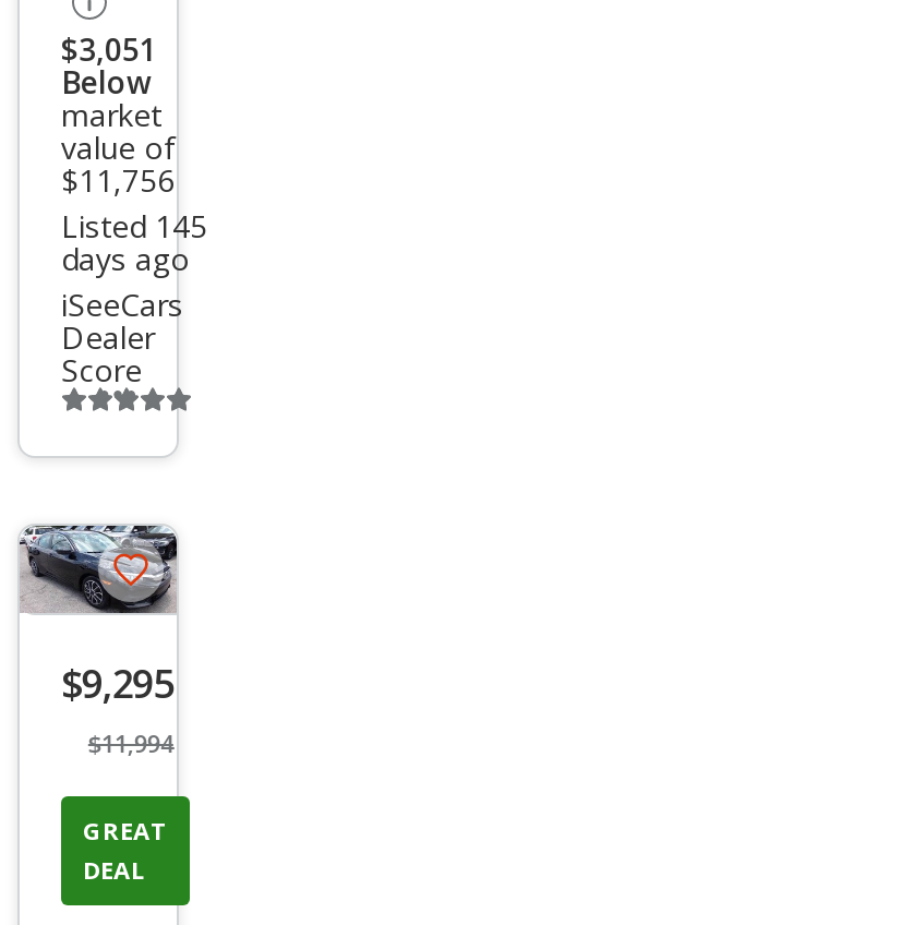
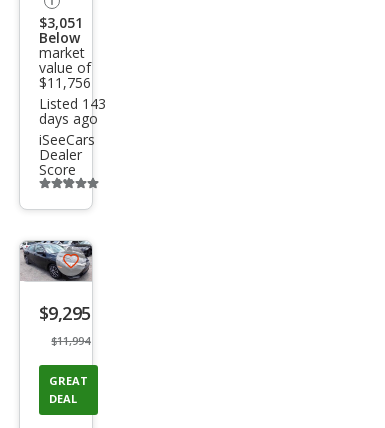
[61,205,207,247] Listed 145 -> [39,94,106,113] Listed 143

